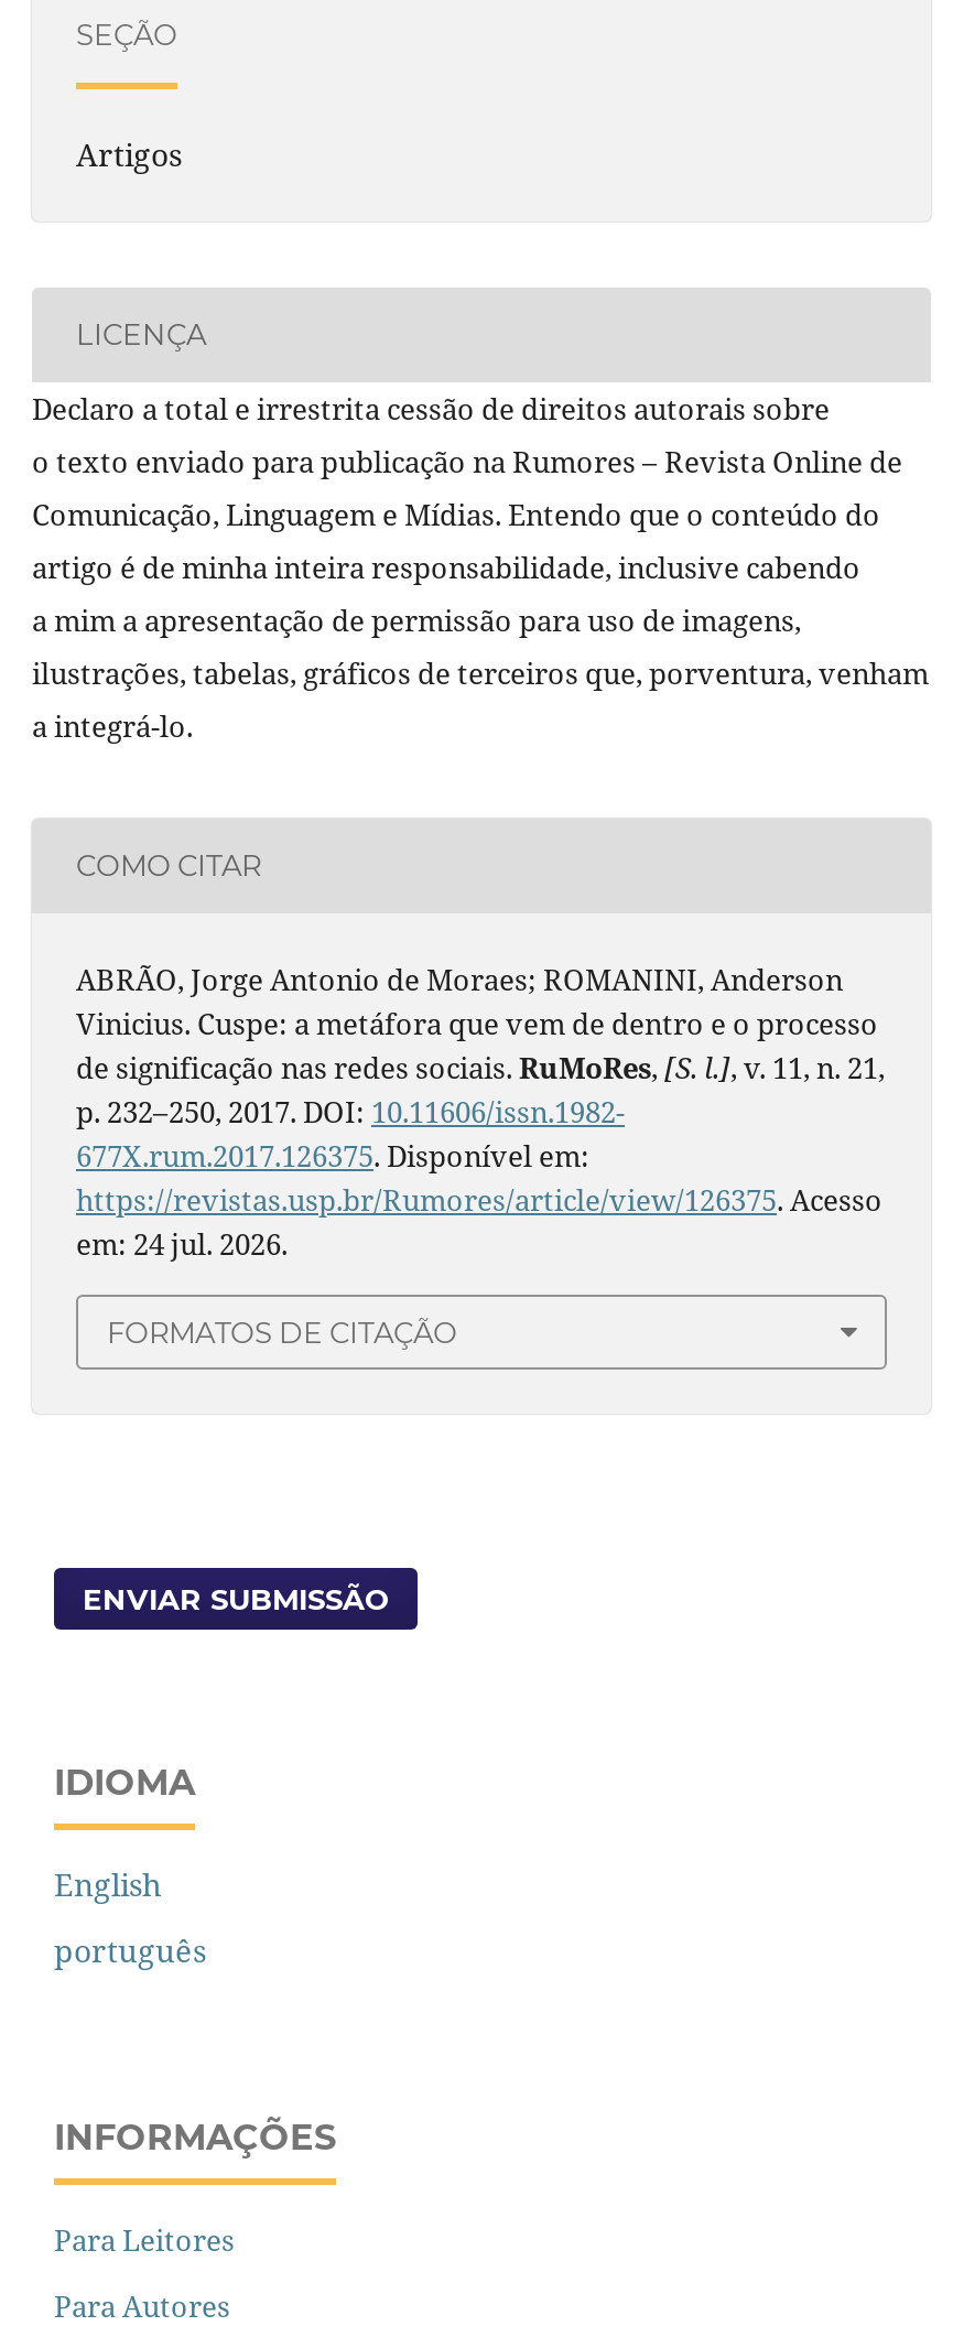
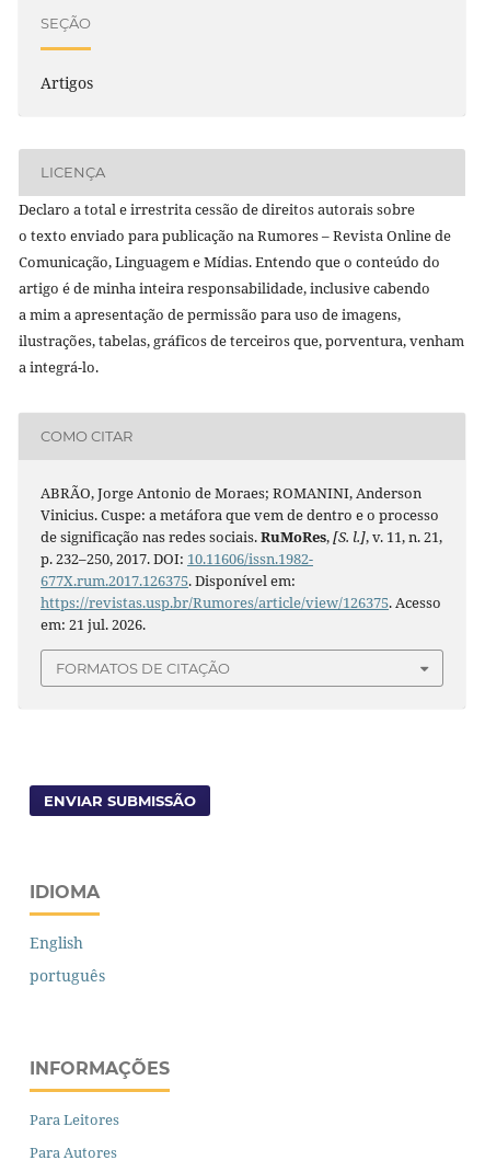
[76,1223,288,1263] em: 24 jul. 2026. -> [41,614,146,634] em: 21 jul. 2026.

